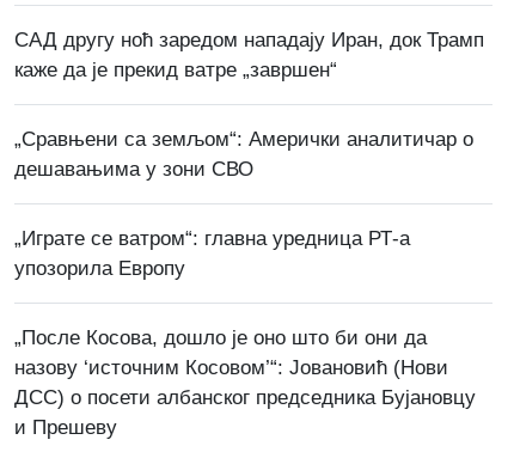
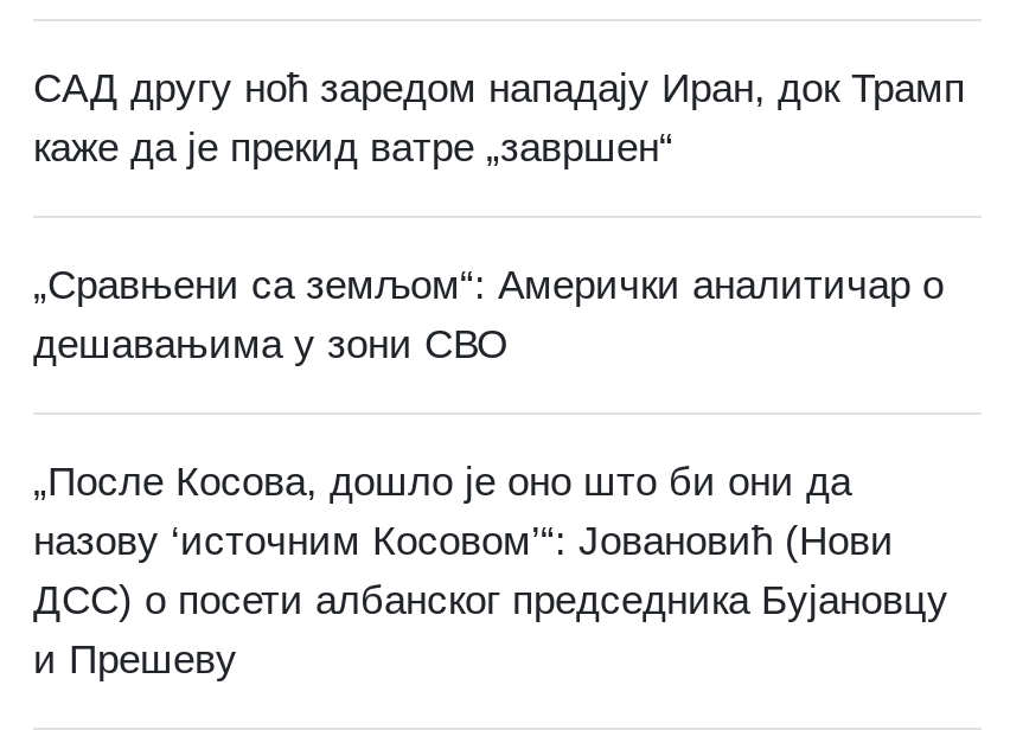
[14,227,410,279] „Играте се ватром“: главна уредница РТ-а | упозорила Европу -> none

